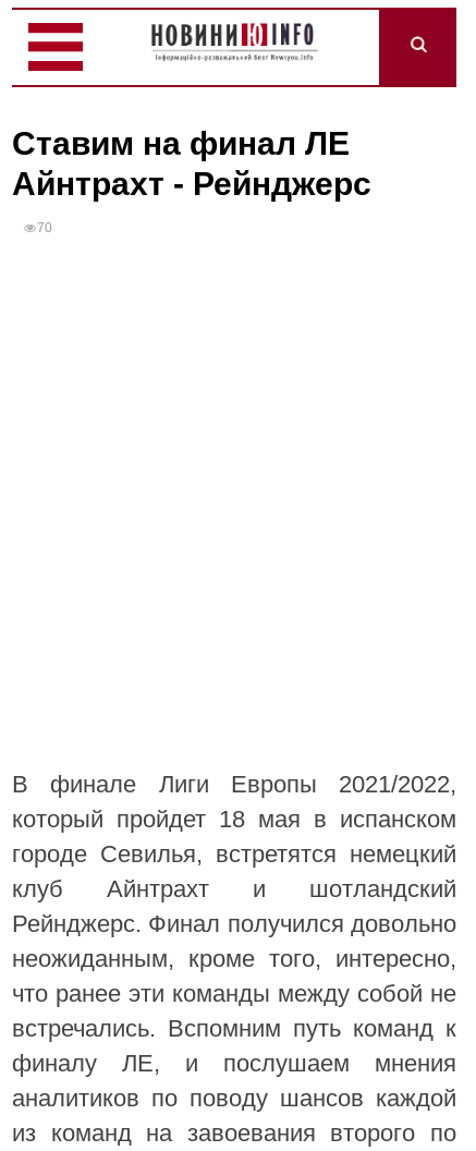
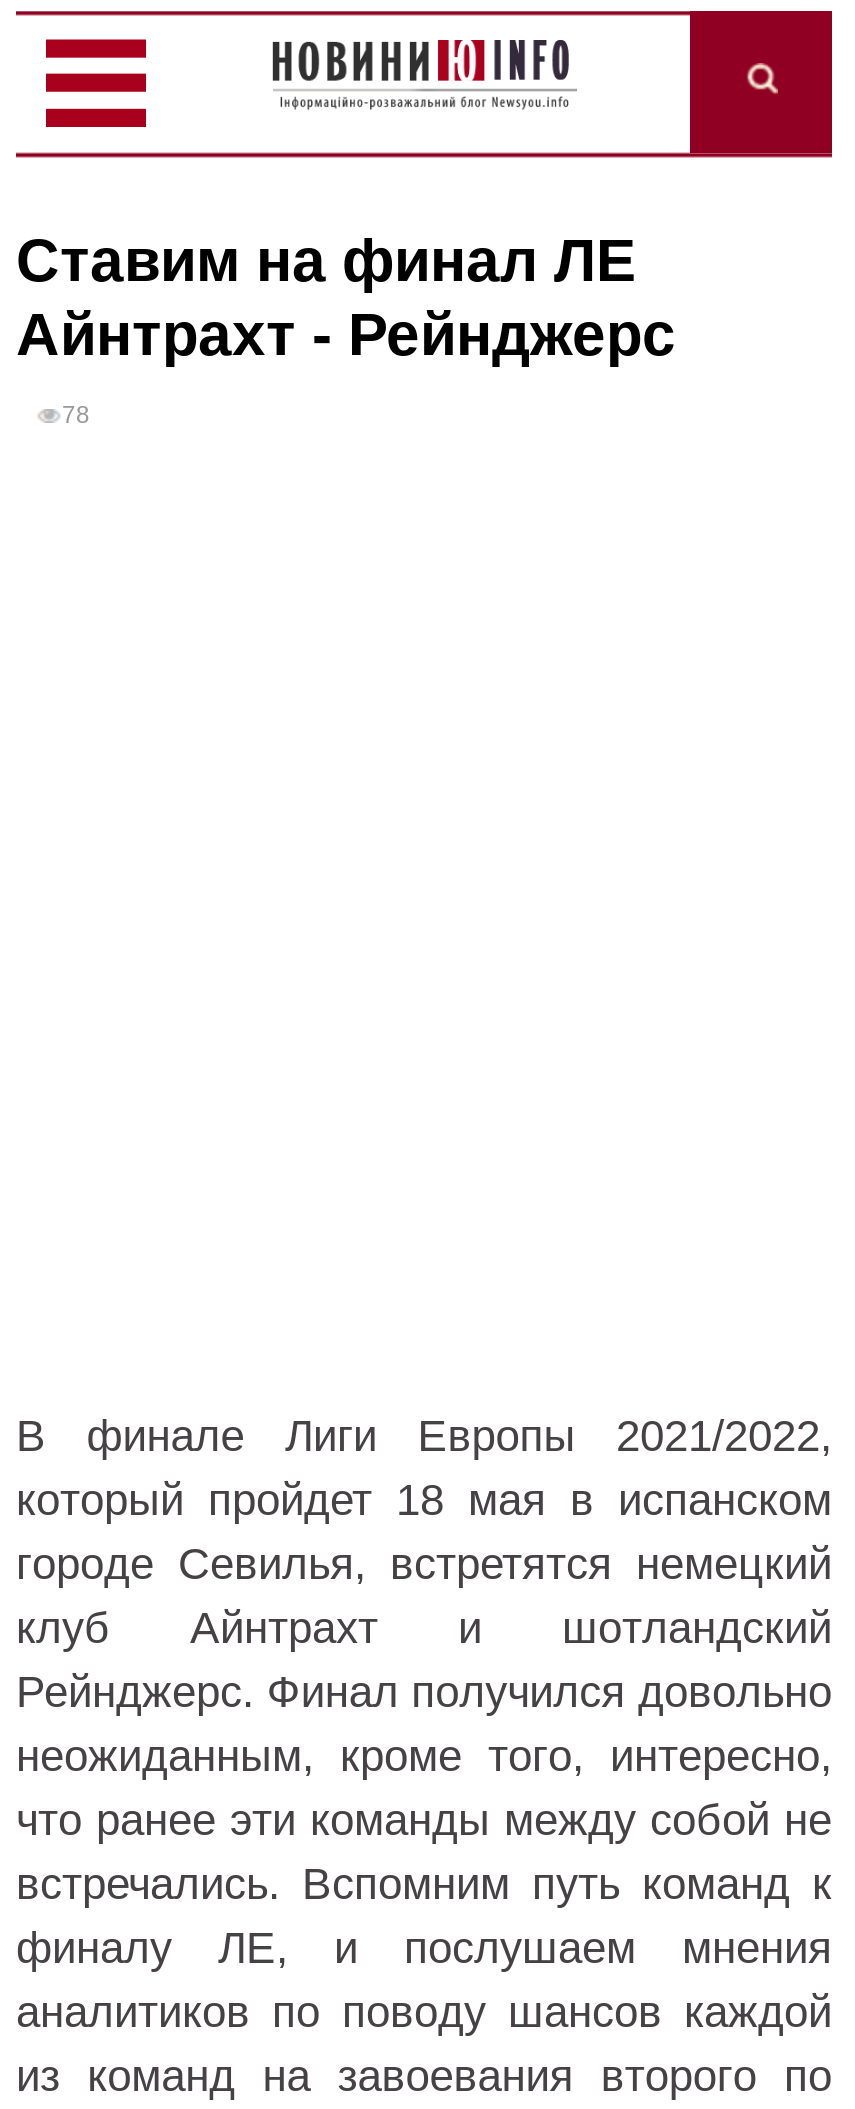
[37,220,52,235] 70 -> [62,401,90,429] 78

